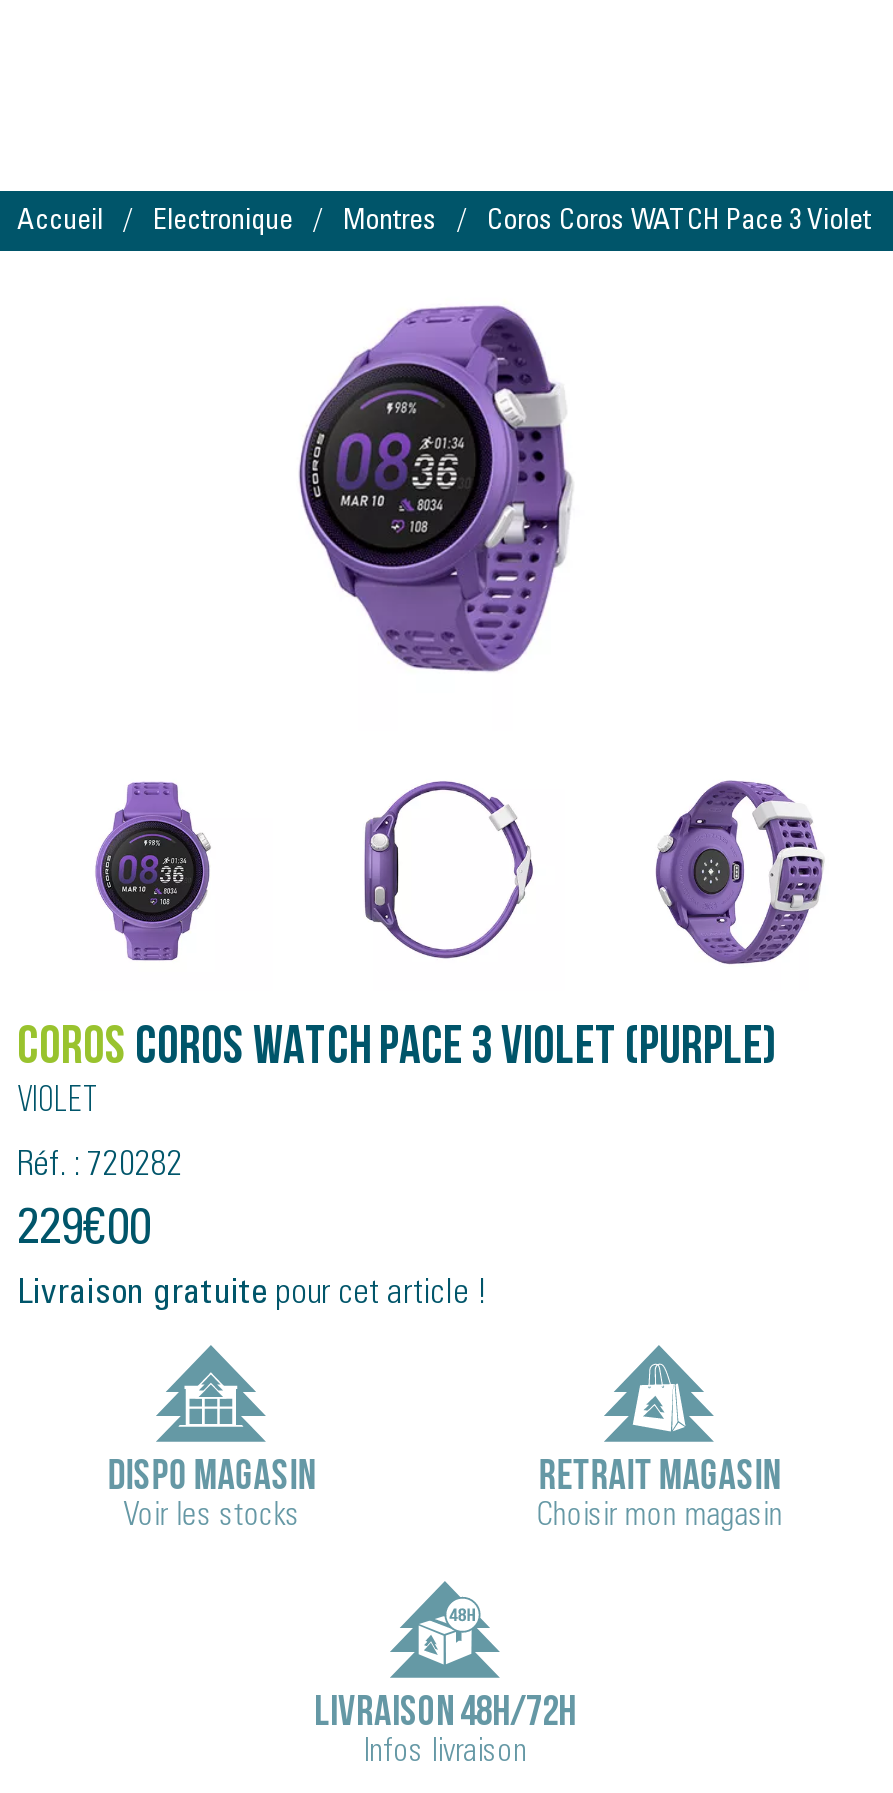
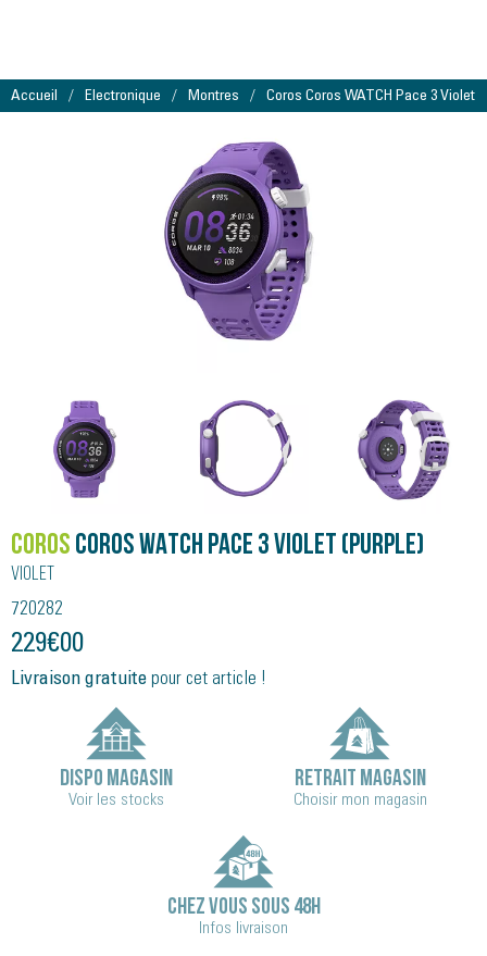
[17,1149,183,1185] Réf. : 720282 -> [11,600,63,620] 720282
[314,1693,576,1735] LIVRAISON 48H/72H -> [167,896,320,919] CHEZ VOUS SOUS 48H

